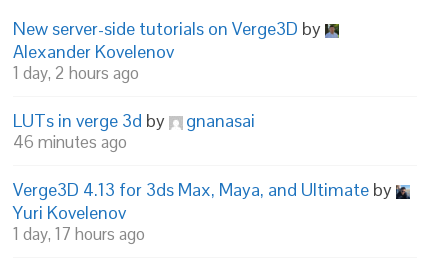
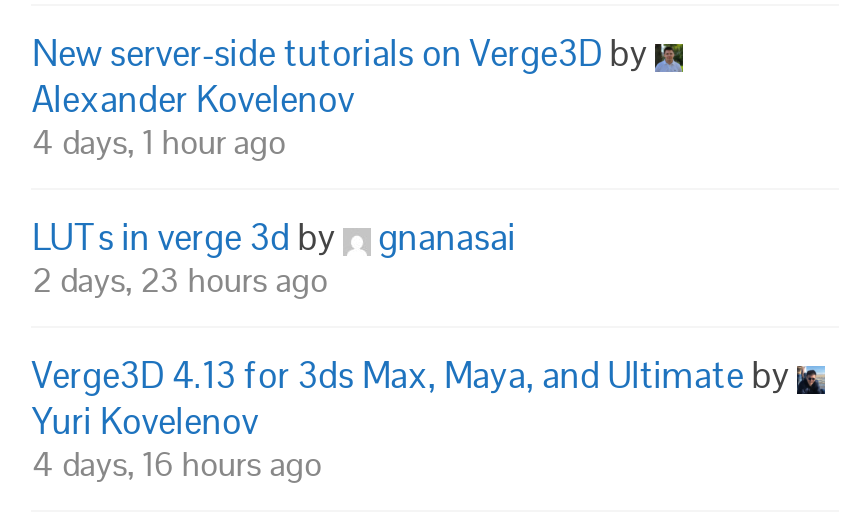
[13,62,139,84] 1 day, 2 hours ago -> [32,120,286,164] 4 days, 1 hour ago
[13,131,127,153] 46 minutes ago -> [32,258,328,302] 2 days, 23 hours ago
[13,223,145,245] 1 day, 17 hours ago -> [32,442,322,486] 4 days, 16 hours ago

